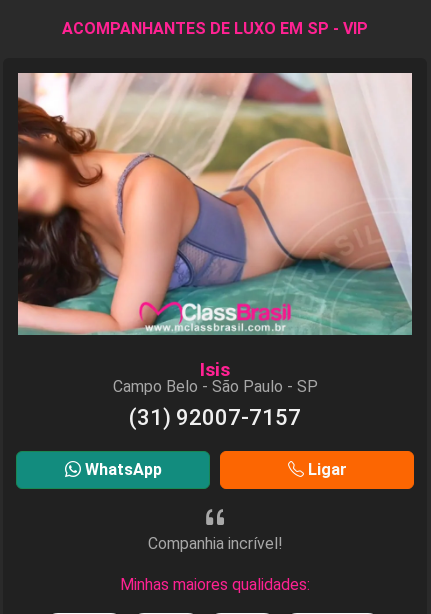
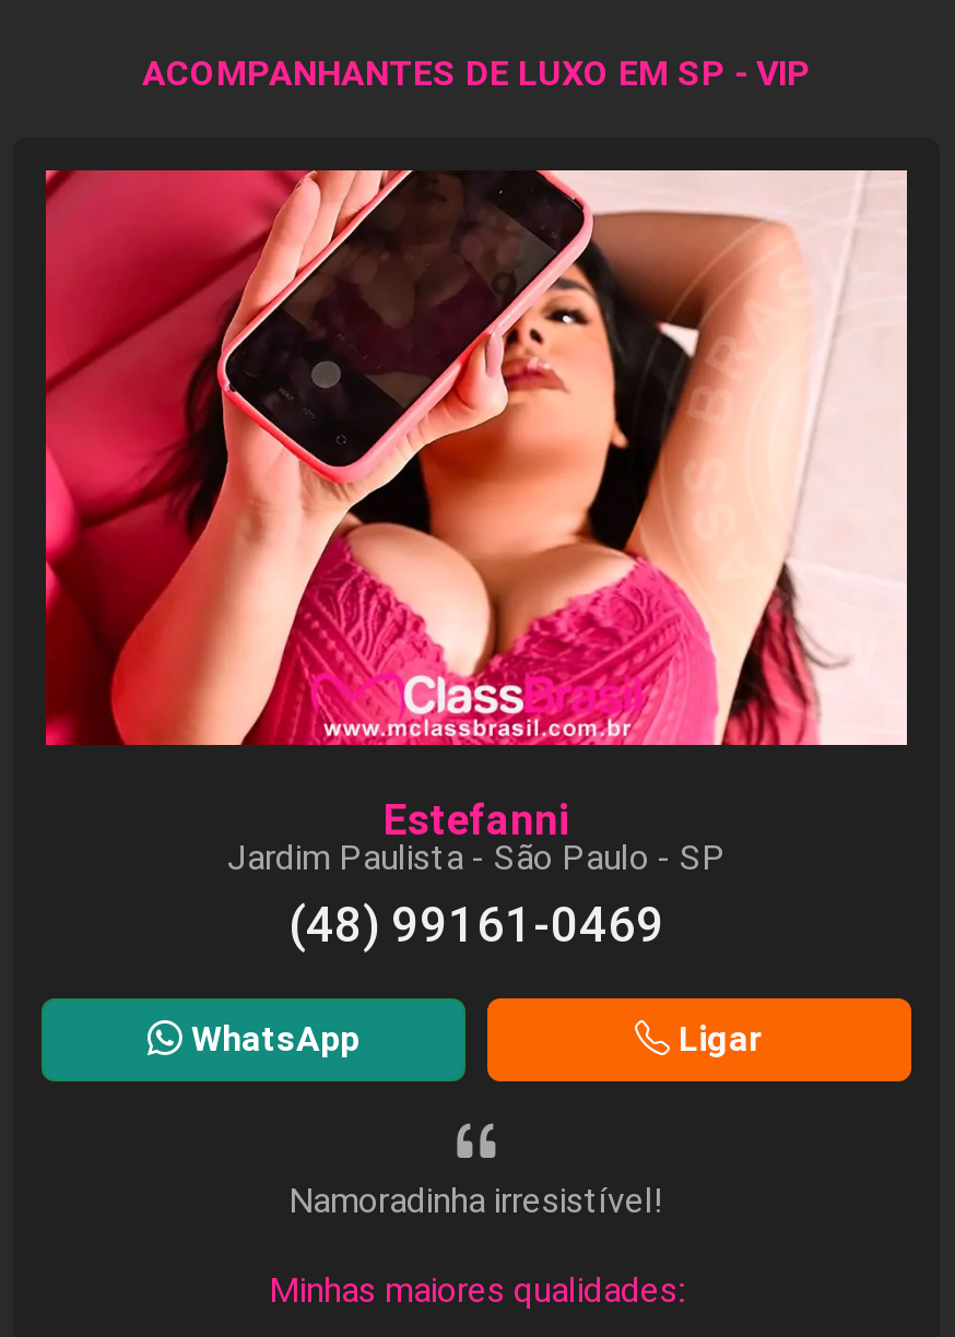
[17,72,413,430] [image] | Isis | Campo Belo - São Paulo - SP | (31) 92007-7157 -> [44,168,907,951] [image] | Estefanni | Jardim Paulista - São Paulo - SP | (48) 99161-0469
[147,534,282,553] Companhia incrível! -> [288,1178,664,1220] Namoradinha irresistível!

